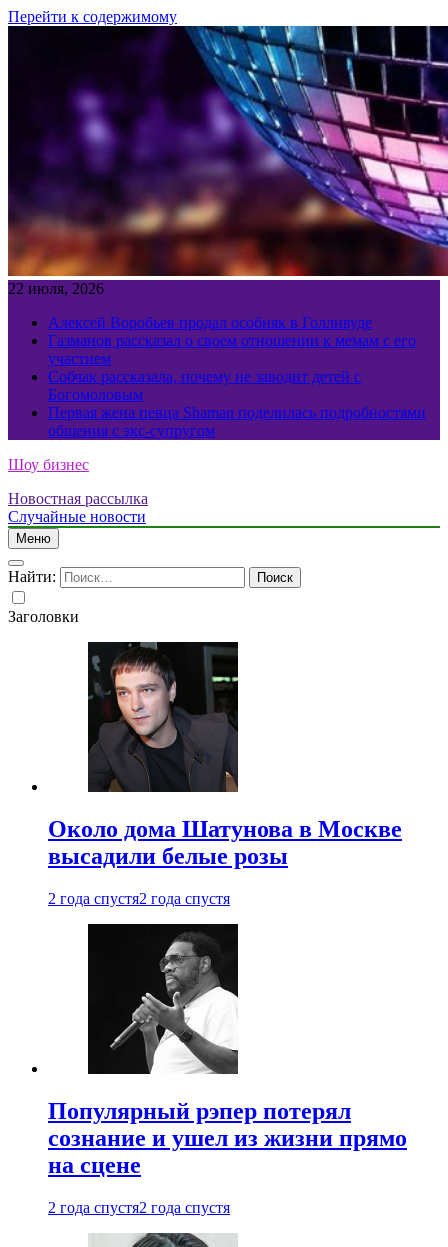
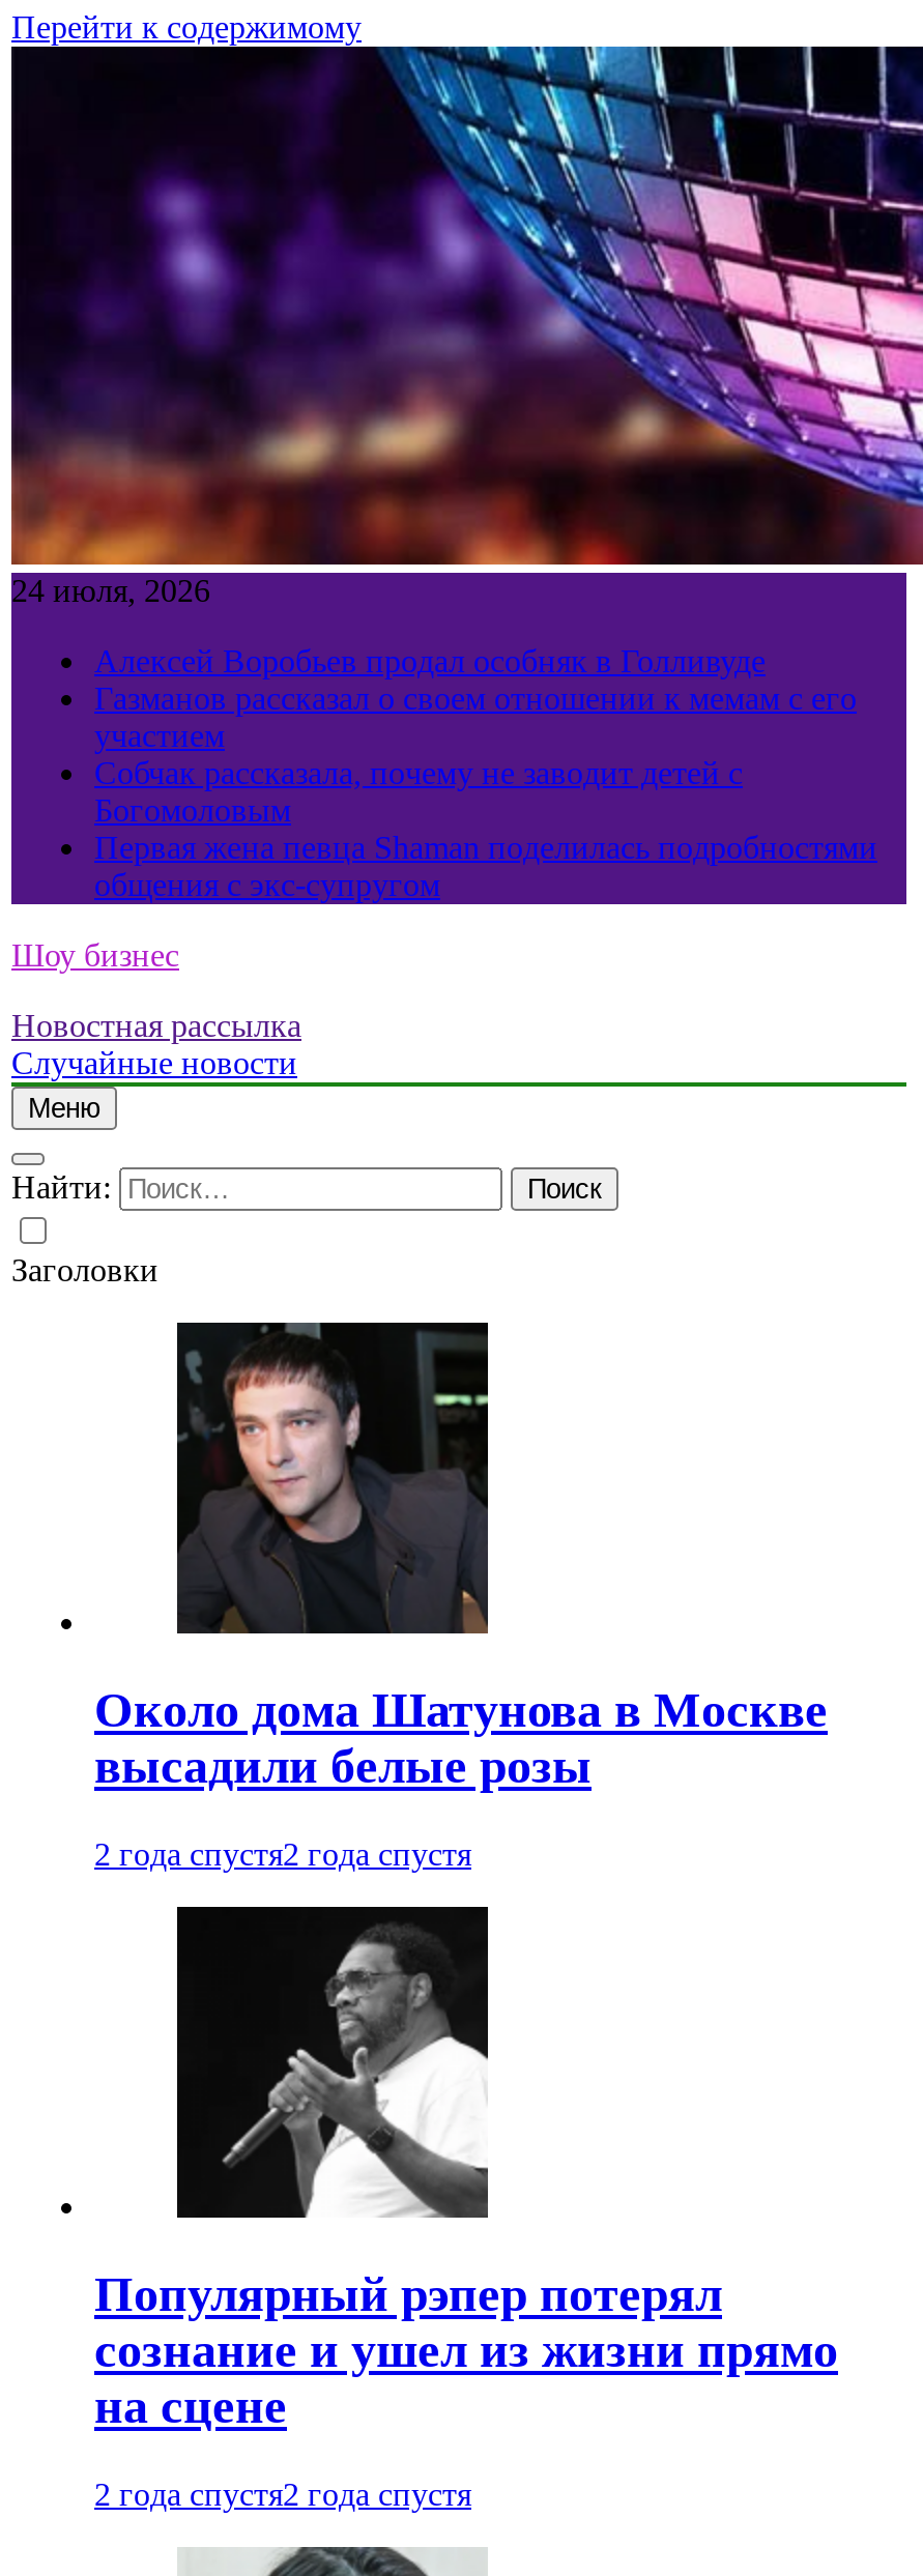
[8,280,104,297] 22 июля, 2026 -> [11,573,210,608] 24 июля, 2026

